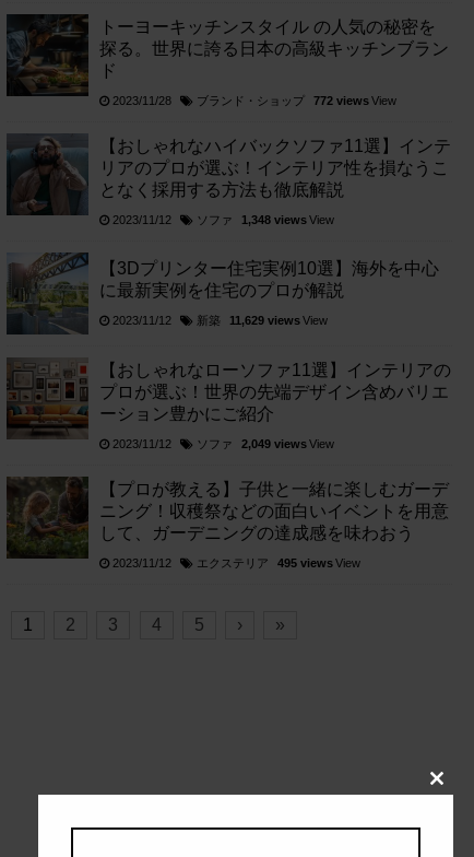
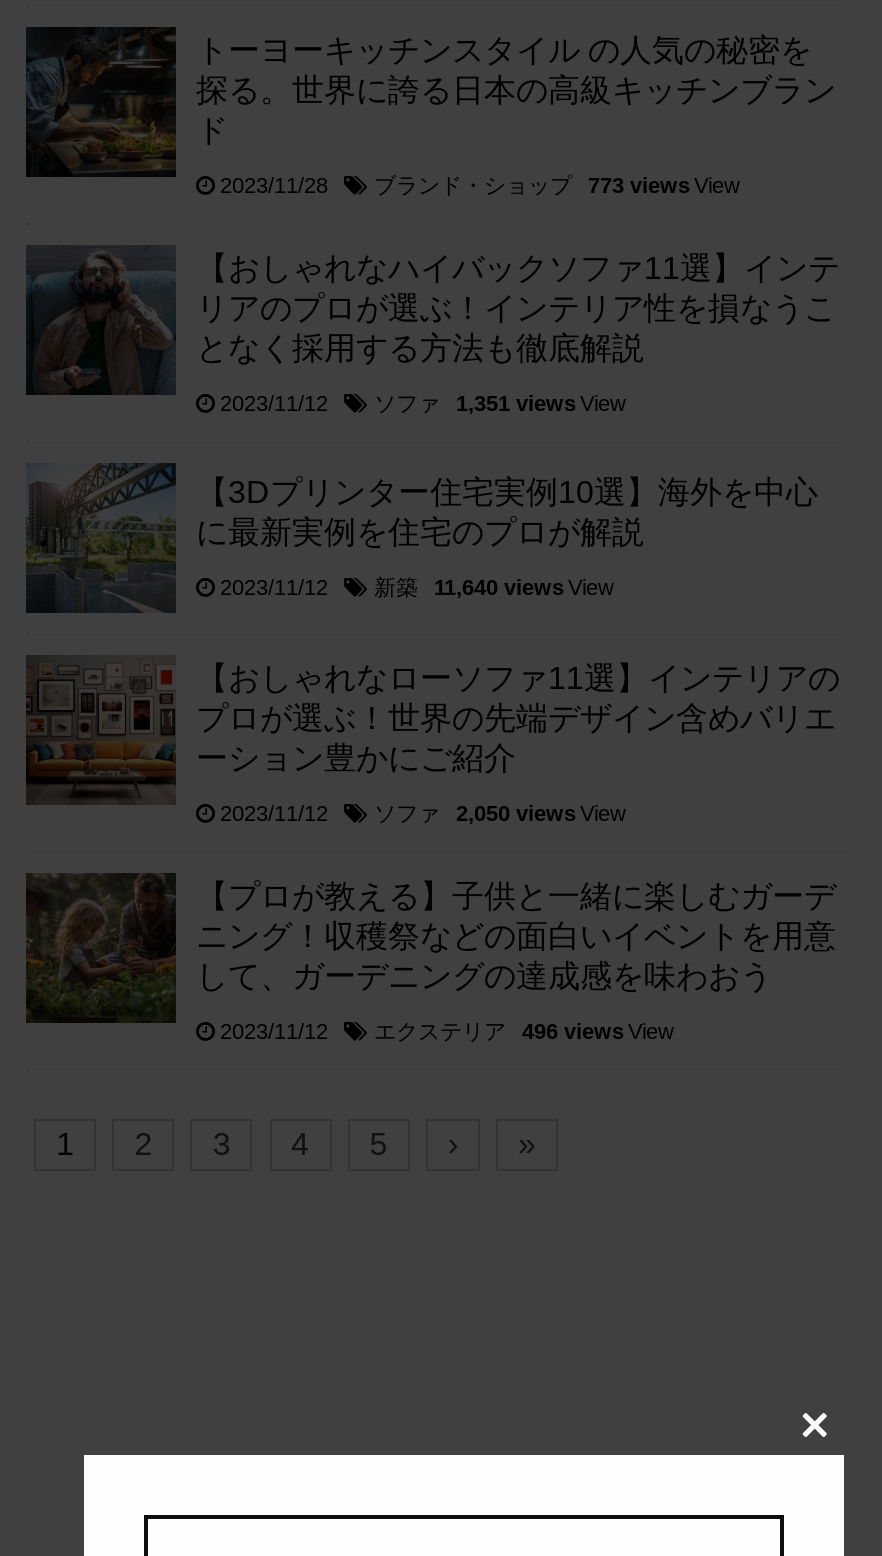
[109,94,396,108] 2023/11/28 ブランド・ショップ 772 views View -> [214,173,740,198] 2023/11/28 ブランド・ショップ 773 views View
[109,213,334,227] 2023/11/12 ソファ 1,348 views View -> [214,391,626,416] 2023/11/12 ソファ 1,351 views View
[109,314,328,327] 2023/11/12 新築 11,629 views View -> [214,575,614,600] 2023/11/12 新築 11,640 views View
[109,437,334,451] 2023/11/12 ソファ 2,049 views View -> [214,801,626,826] 2023/11/12 ソファ 2,050 views View
[109,556,360,570] 2023/11/12 エクステリア 495 views View -> [214,1019,674,1044] 2023/11/12 エクステリア 496 views View

